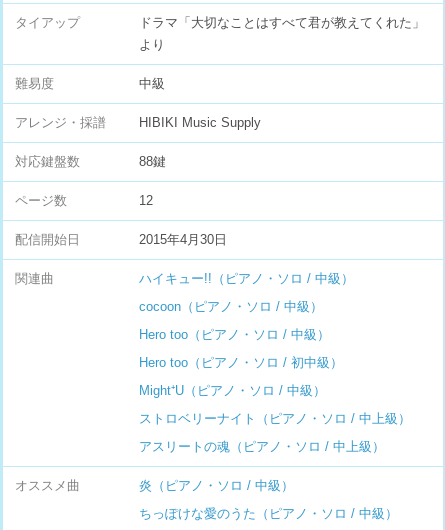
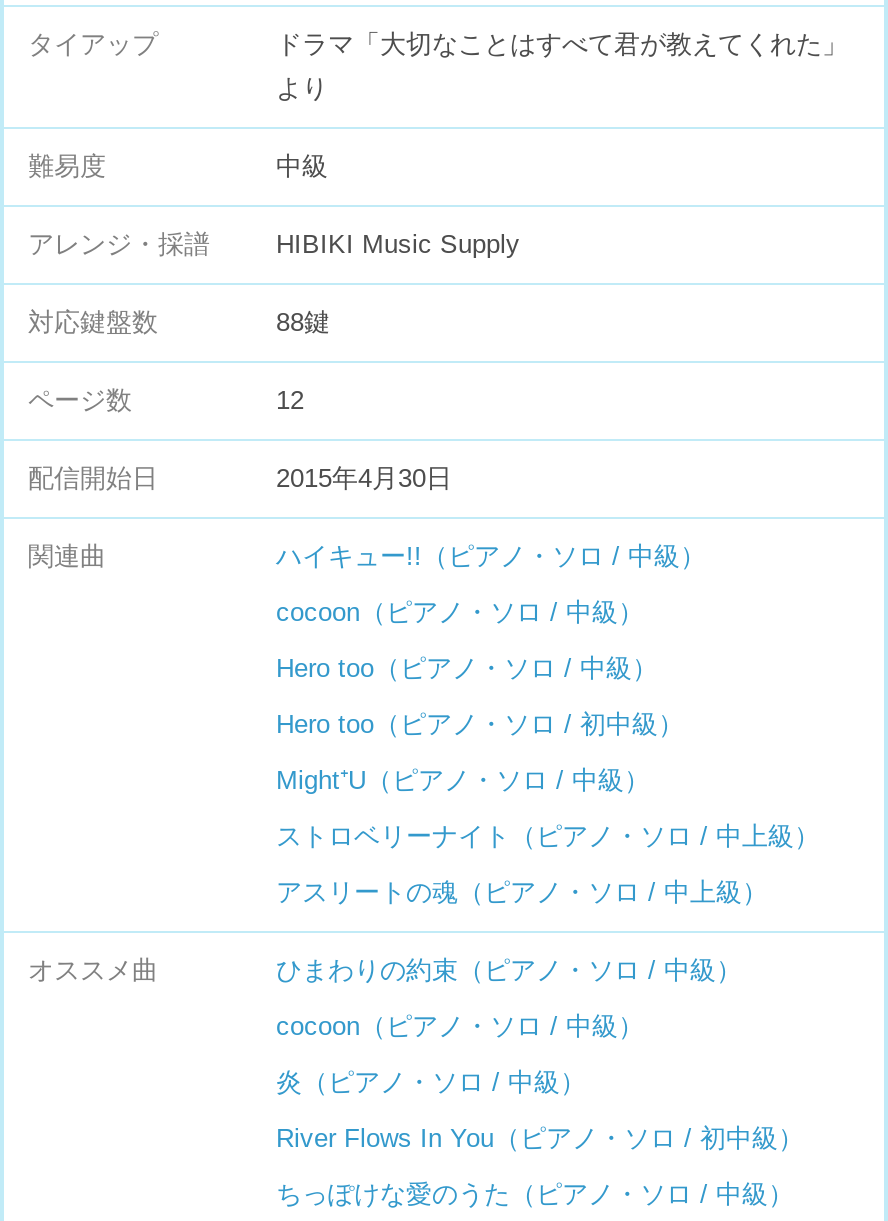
none -> [276,955,742,1041] ひまわりの約束（ピアノ・ソロ / 中級） | cocoon（ピアノ・ソロ / 中級）
none -> [276,1123,804,1153] River Flows In You（ピアノ・ソロ / 初中級）

